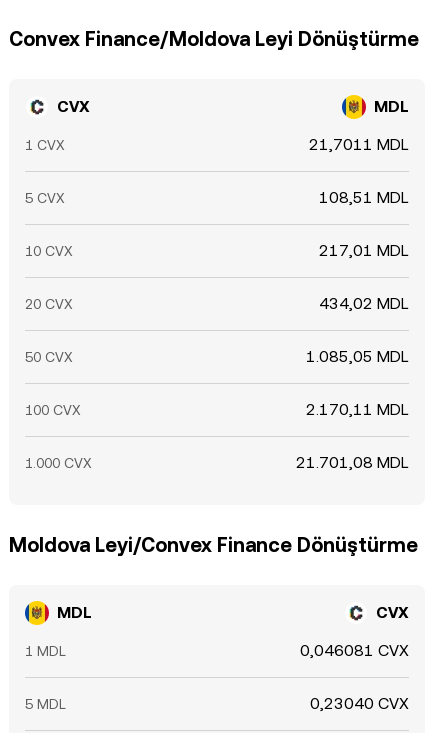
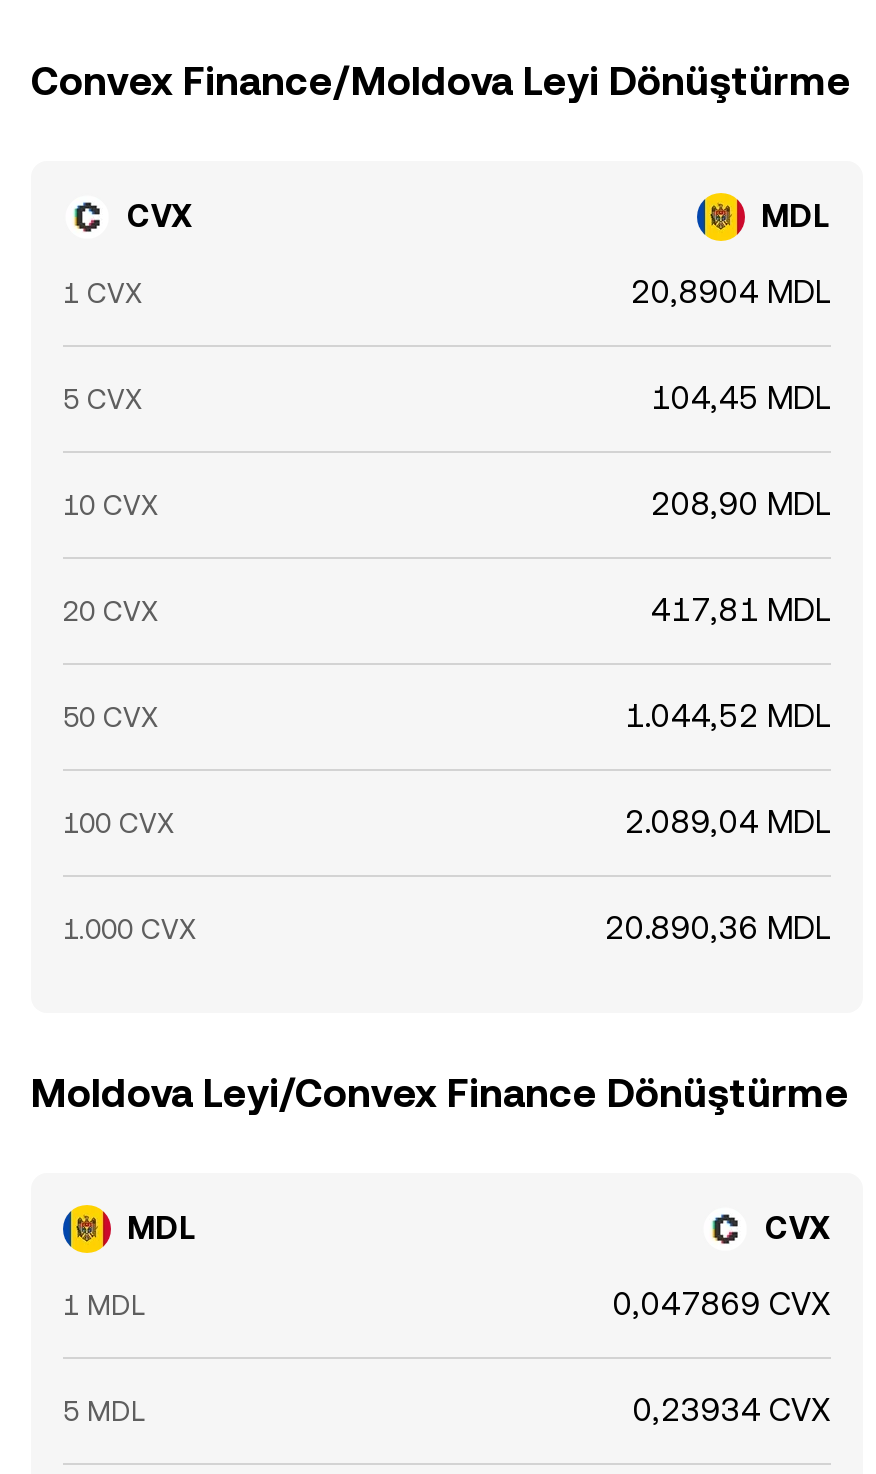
[309,135,409,154] 21,7011 MDL -> [631,273,831,311] 20,8904 MDL
[319,188,409,207] 108,51 MDL -> [651,379,831,417] 104,45 MDL
[319,241,409,260] 217,01 MDL -> [651,485,831,523] 208,90 MDL
[319,294,409,313] 434,02 MDL -> [651,591,831,629] 417,81 MDL
[306,347,409,366] 1.085,05 MDL -> [625,697,831,735] 1.044,52 MDL
[306,400,409,419] 2.170,11 MDL -> [625,803,831,841] 2.089,04 MDL
[296,453,409,472] 21.701,08 MDL -> [605,909,831,947] 20.890,36 MDL
[300,641,409,660] 0,046081 CVX -> [613,1285,831,1323] 0,047869 CVX
[310,694,409,713] 0,23040 CVX -> [633,1391,831,1429] 0,23934 CVX

